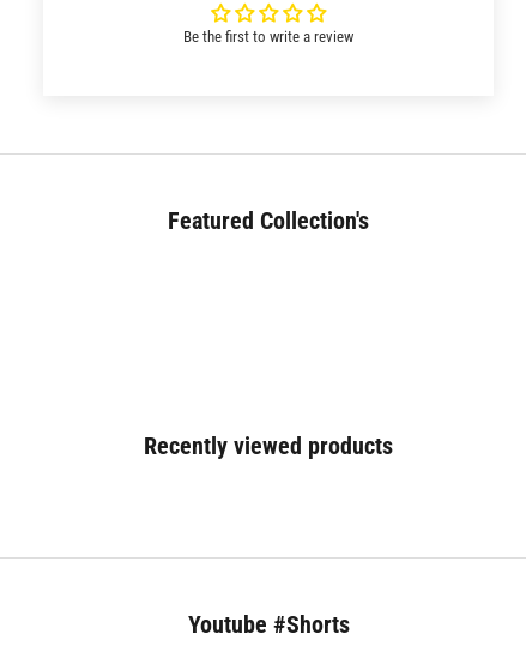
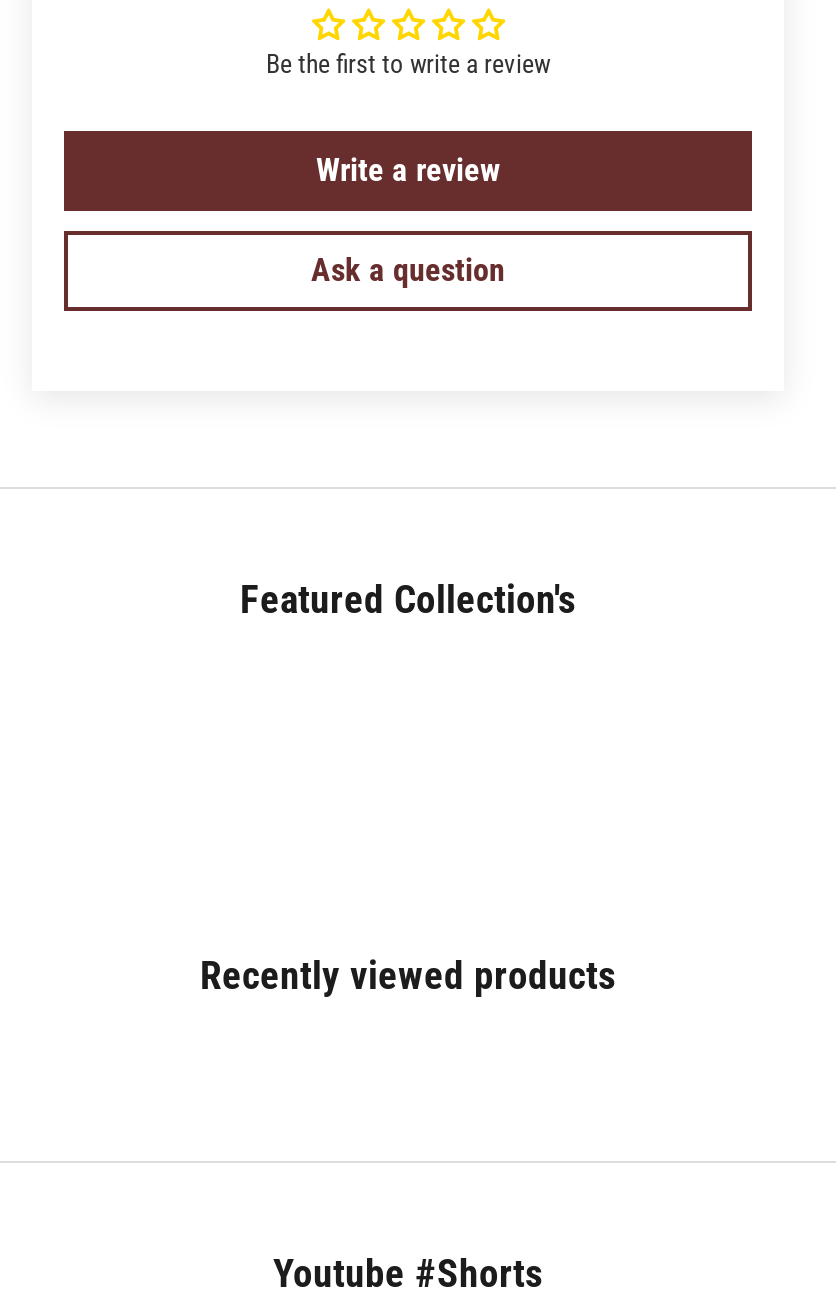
none -> [311,151,505,289] Write a review | Ask a question

